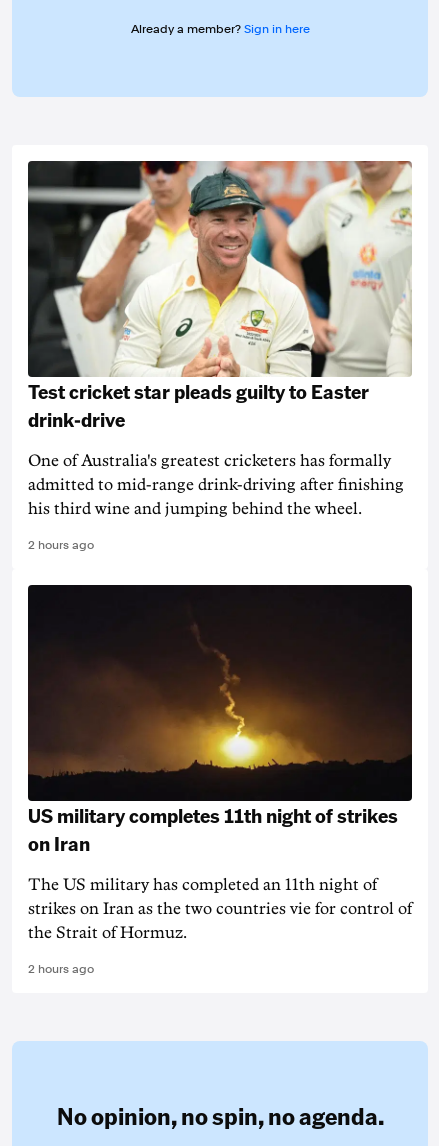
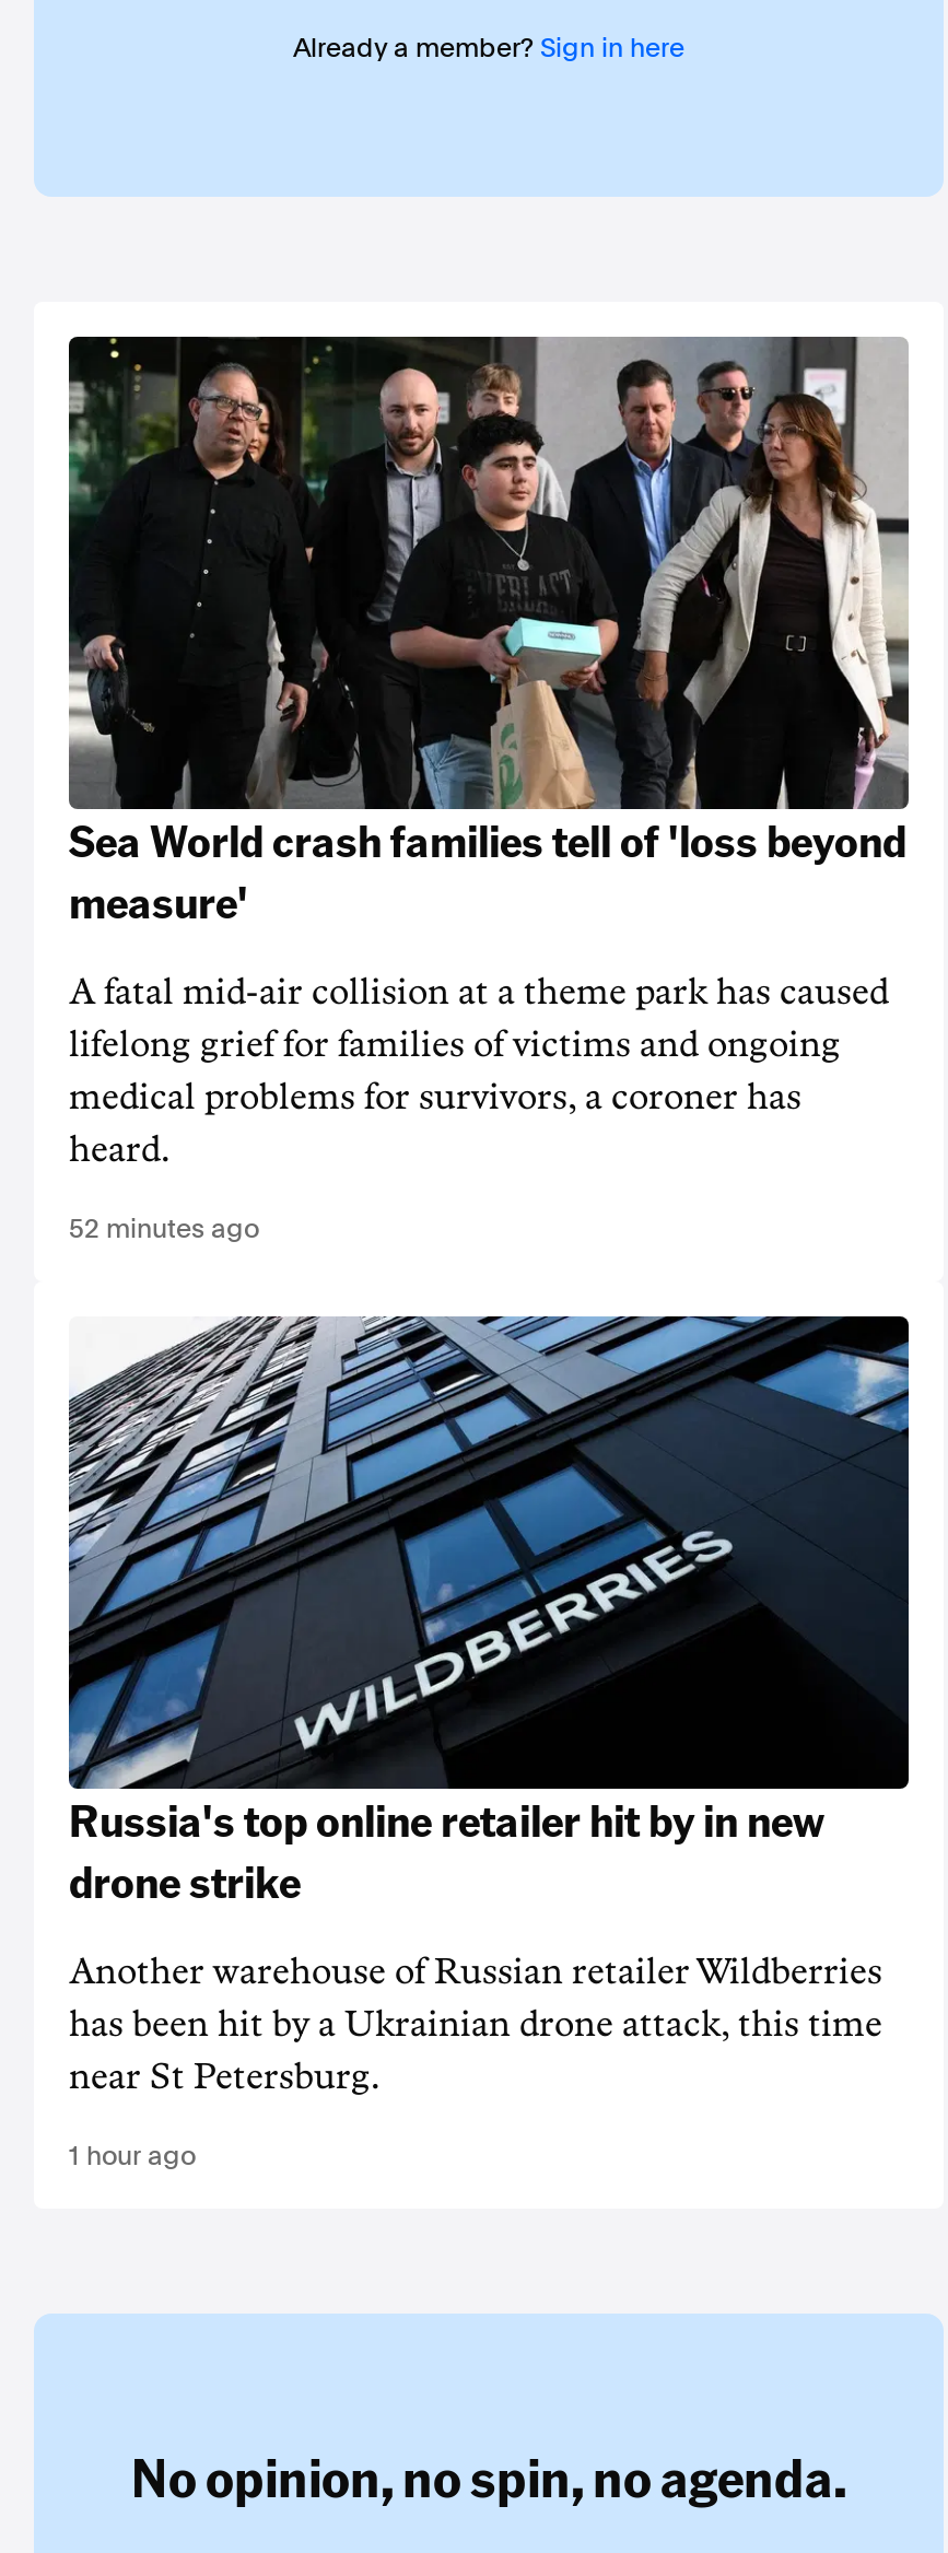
[27,160,411,552] [image] | Test cricket star pleads guilty to Easter | drink-drive | One of Australia's greatest cricketers has formally | admitted to mid-range drink-driving after finishing | his third wine and jumping behind the wheel. | 2 hours ago -> [69,335,909,1244] [image] | Sea World crash families tell of 'loss beyond | measure' | A fatal mid-air collision at a theme park has caused | lifelong grief for families of victims and ongoing | medical problems for survivors, a coroner has | heard. | 52 minutes ago
[27,584,413,976] [image] | US military completes 11th night of strikes | on Iran | The US military has completed an 11th night of | strikes on Iran as the two countries vie for control of | the Strait of Hormuz. | 2 hours ago -> [67,1314,911,2171] [image] | Russia's top online retailer hit by in new | drone strike | Another warehouse of Russian retailer Wildberries | has been hit by a Ukrainian drone attack, this time | near St Petersburg. | 1 hour ago

